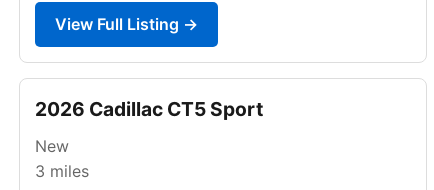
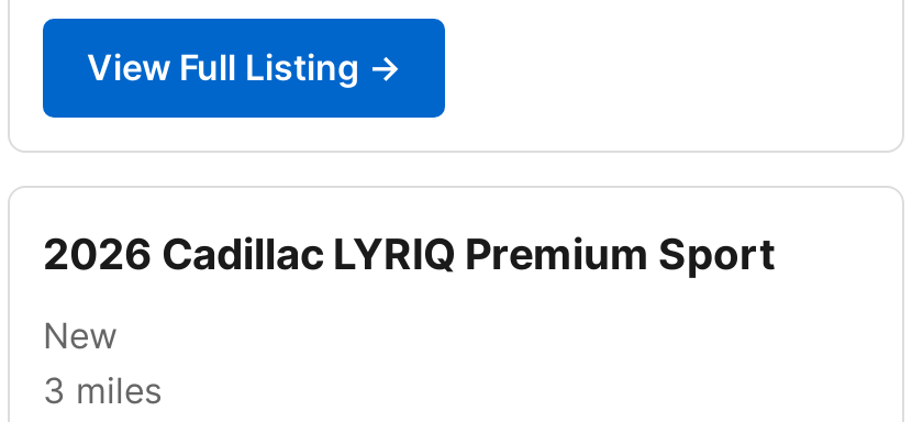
[35,97,263,121] 2026 Cadillac CT5 Sport -> [43,227,775,280] 2026 Cadillac LYRIQ Premium Sport

